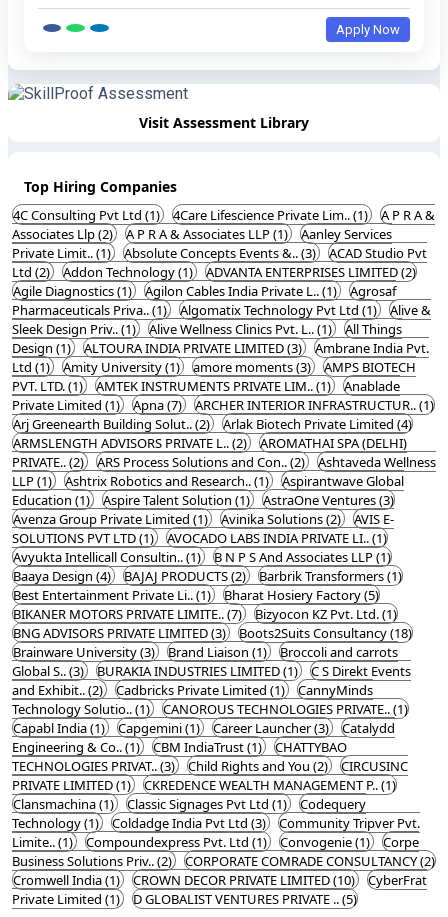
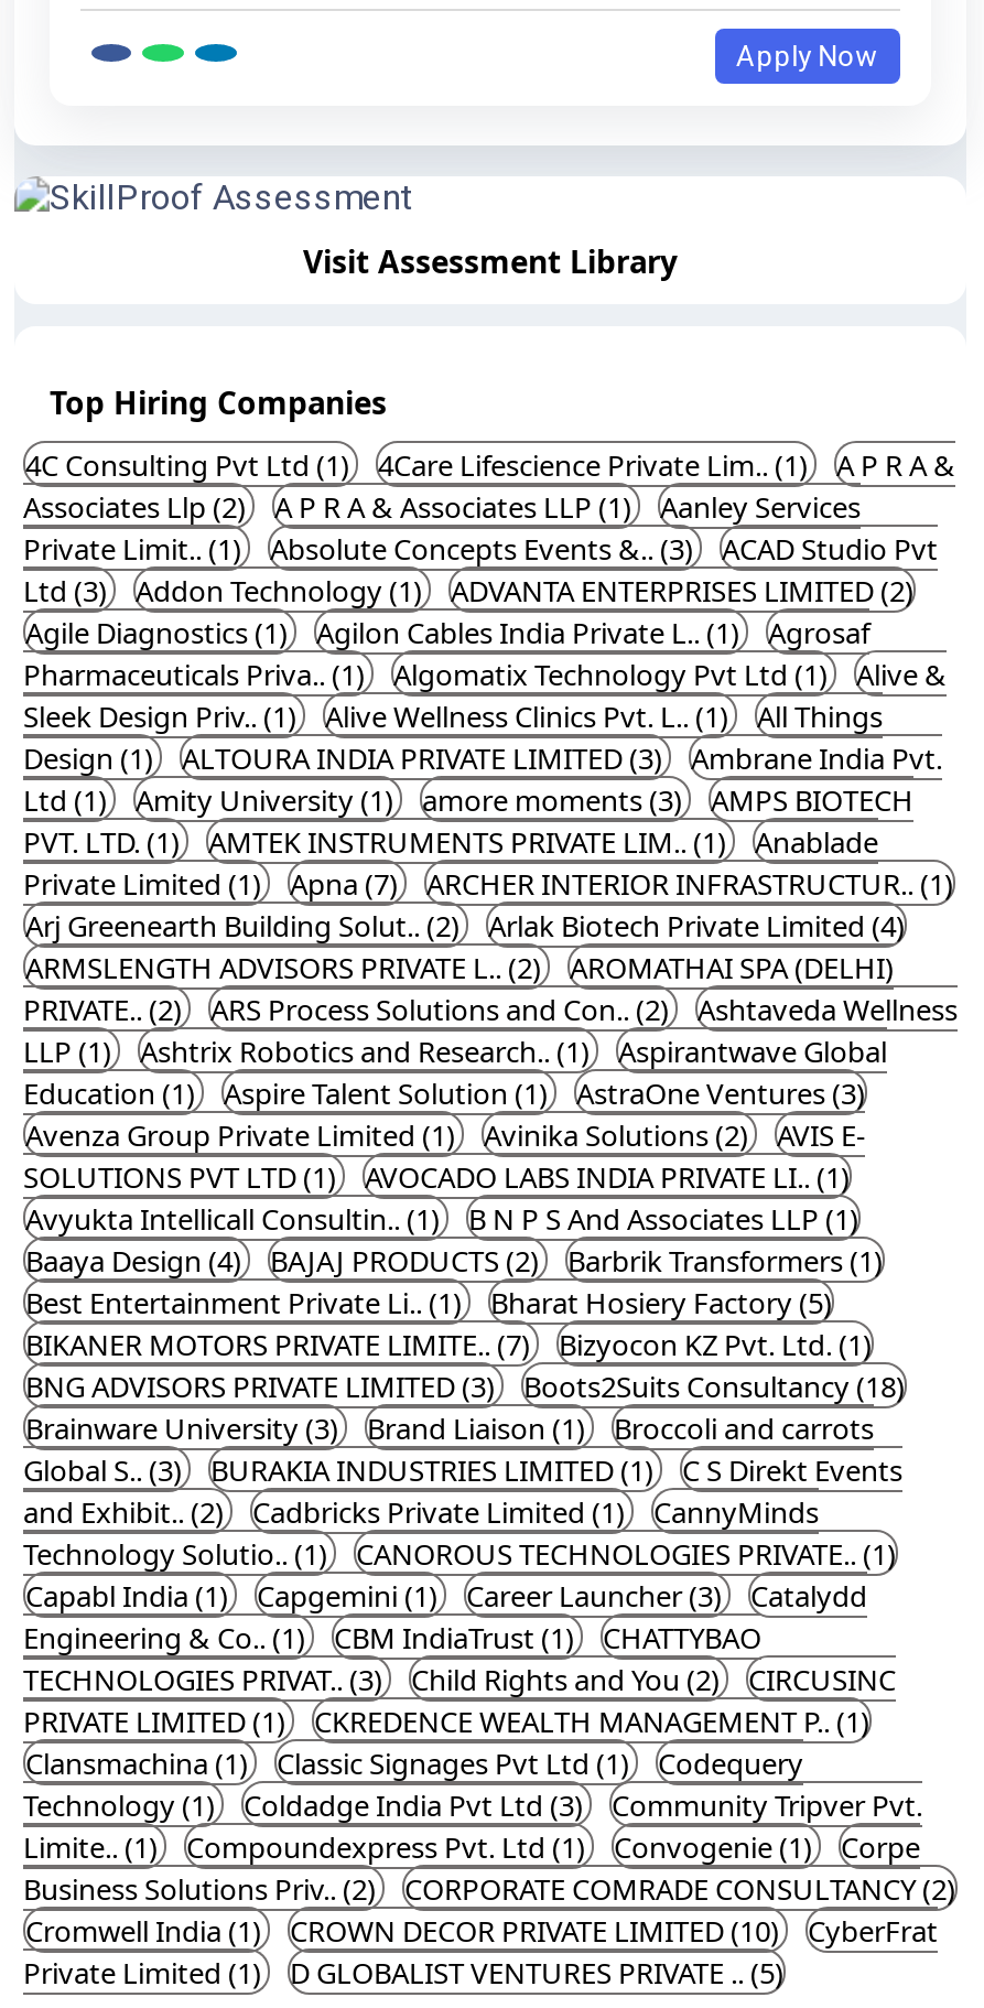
[12,263,416,281] Ltd (2) Addon Technology (1) ADVANTA ENTERPRISES LIMITED (2) -> [23,571,913,611] Ltd (3) Addon Technology (1) ADVANTA ENTERPRISES LIMITED (2)

